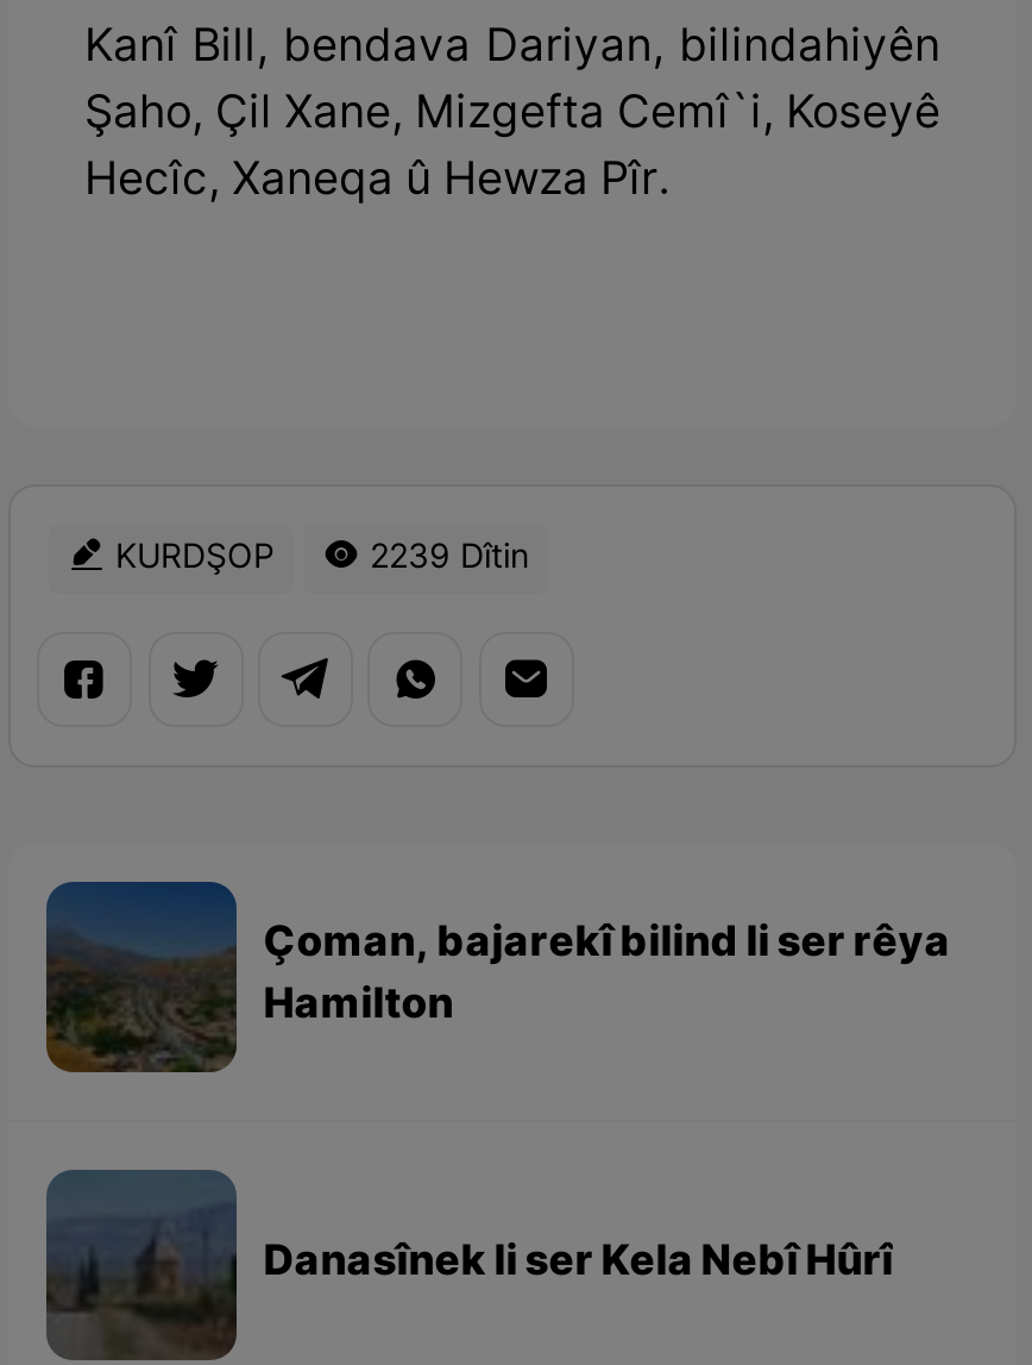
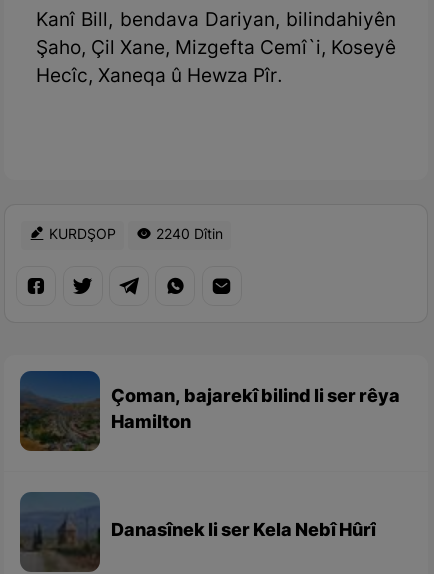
[106,537,529,582] KURDŞOP 2239 Dîtin -> [45,226,223,245] KURDŞOP 2240 Dîtin

